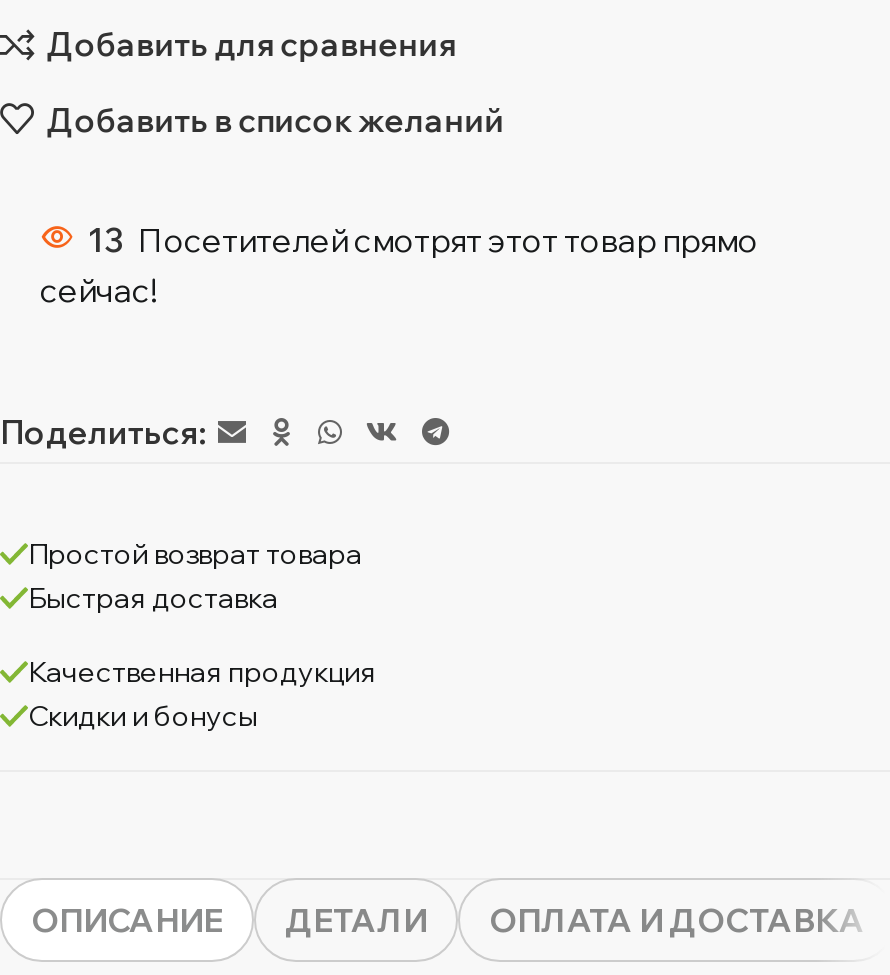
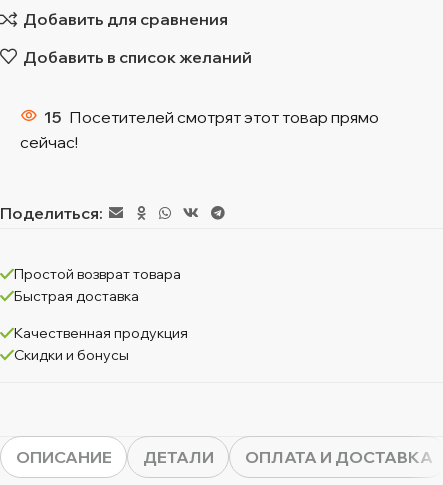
[88,220,758,260] 13 Посетителей смотрят этот товар прямо -> [44,107,379,127] 15 Посетителей смотрят этот товар прямо

